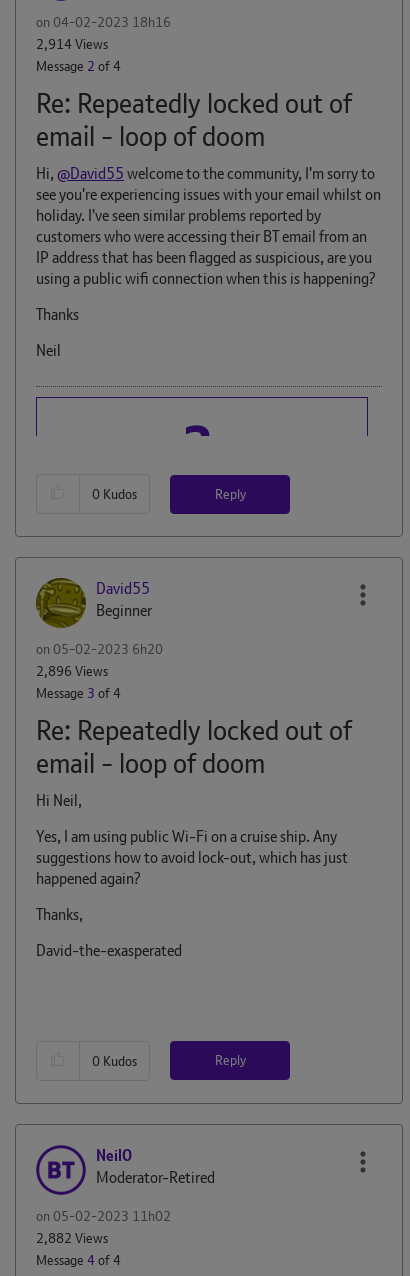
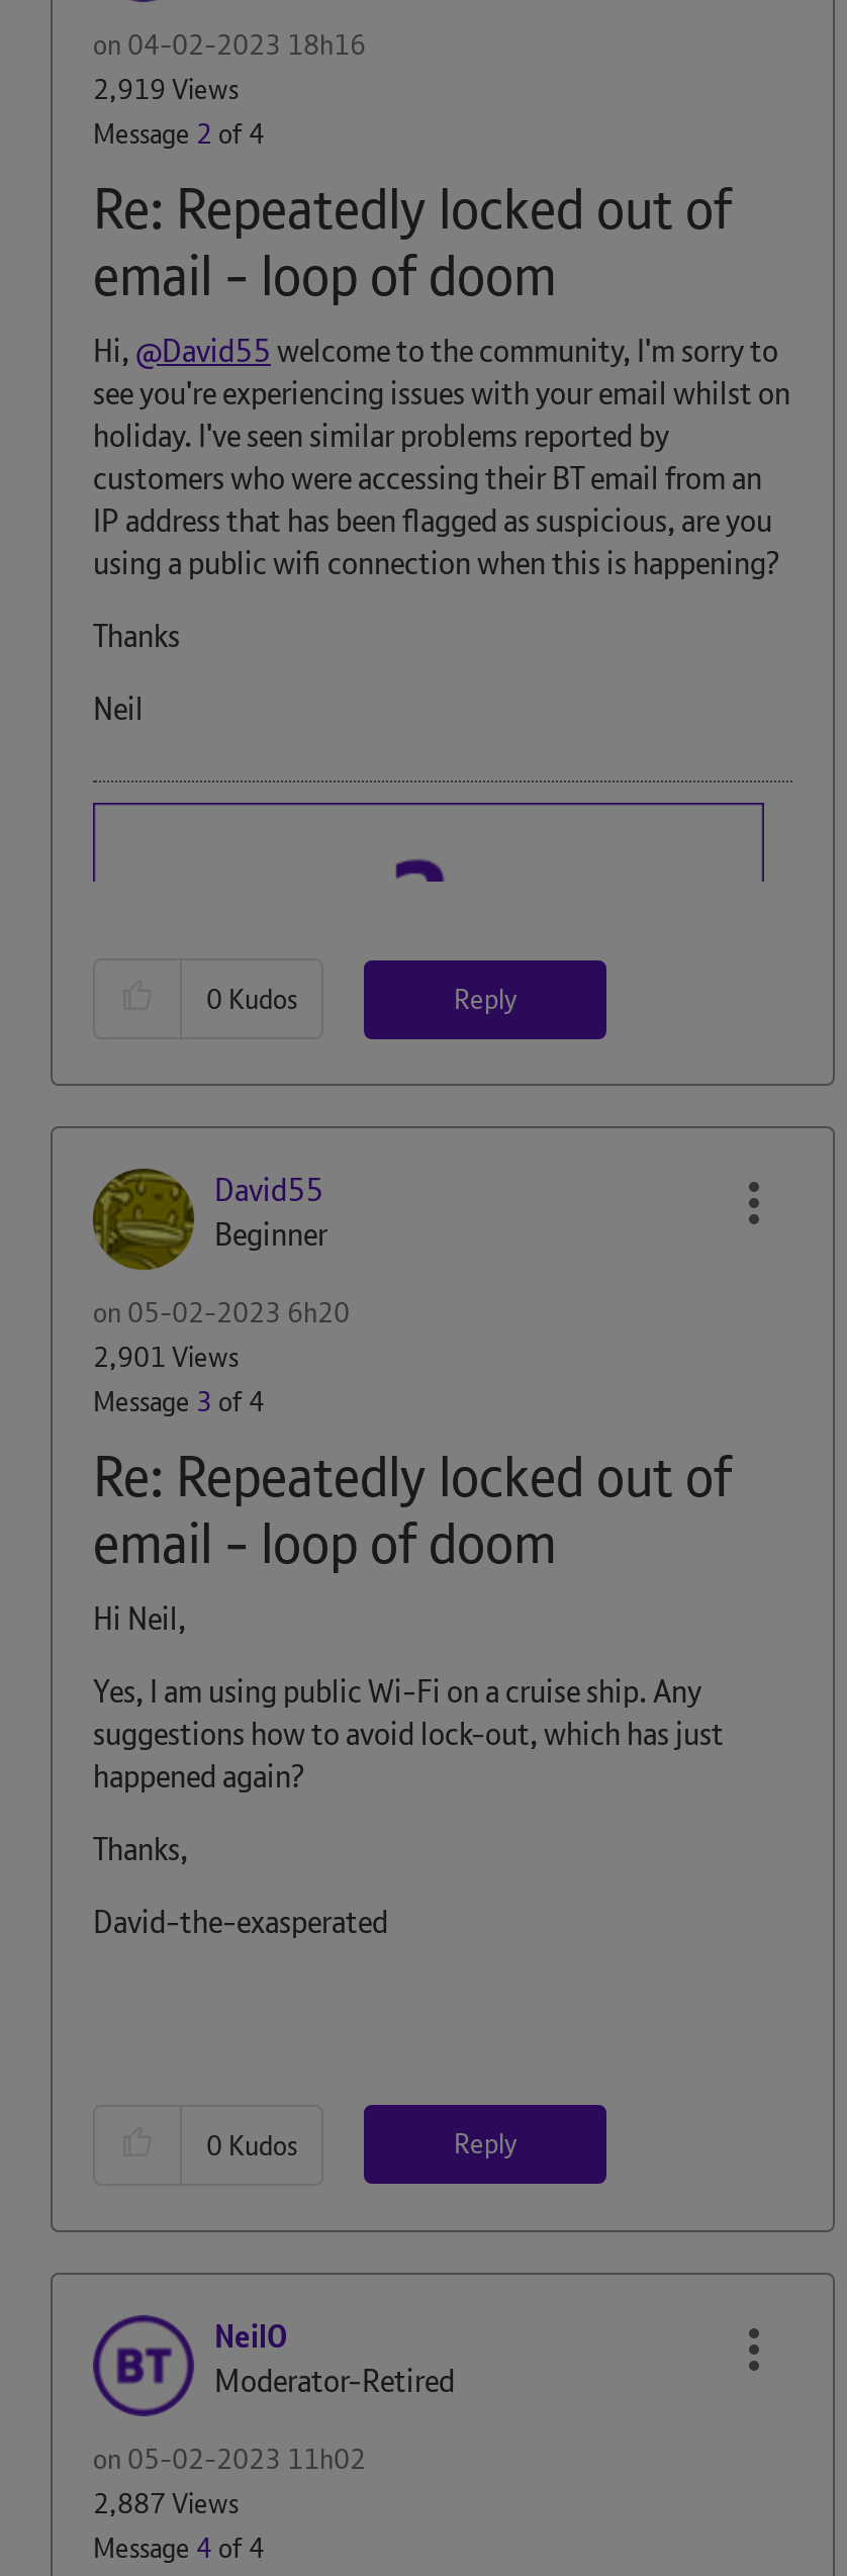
[36,34,108,52] 2,914 Views -> [93,70,239,106] 2,919 Views
[36,662,108,680] 2,896 Views -> [93,1339,239,1375] 2,901 Views
[36,1228,108,1246] 2,882 Views -> [93,2484,239,2520] 2,887 Views

